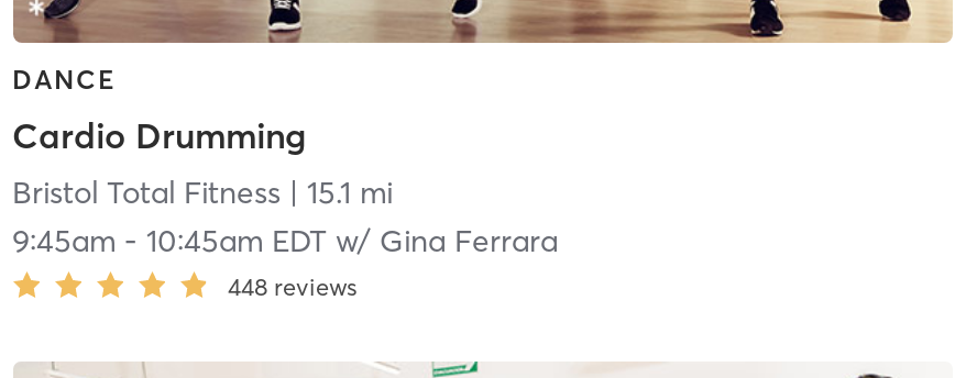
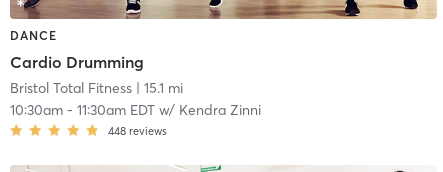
[12,221,558,261] 9:45am - 10:45am EDT w/ Gina Ferrara -> [9,101,260,119] 10:30am - 11:30am EDT w/ Kendra Zinni

